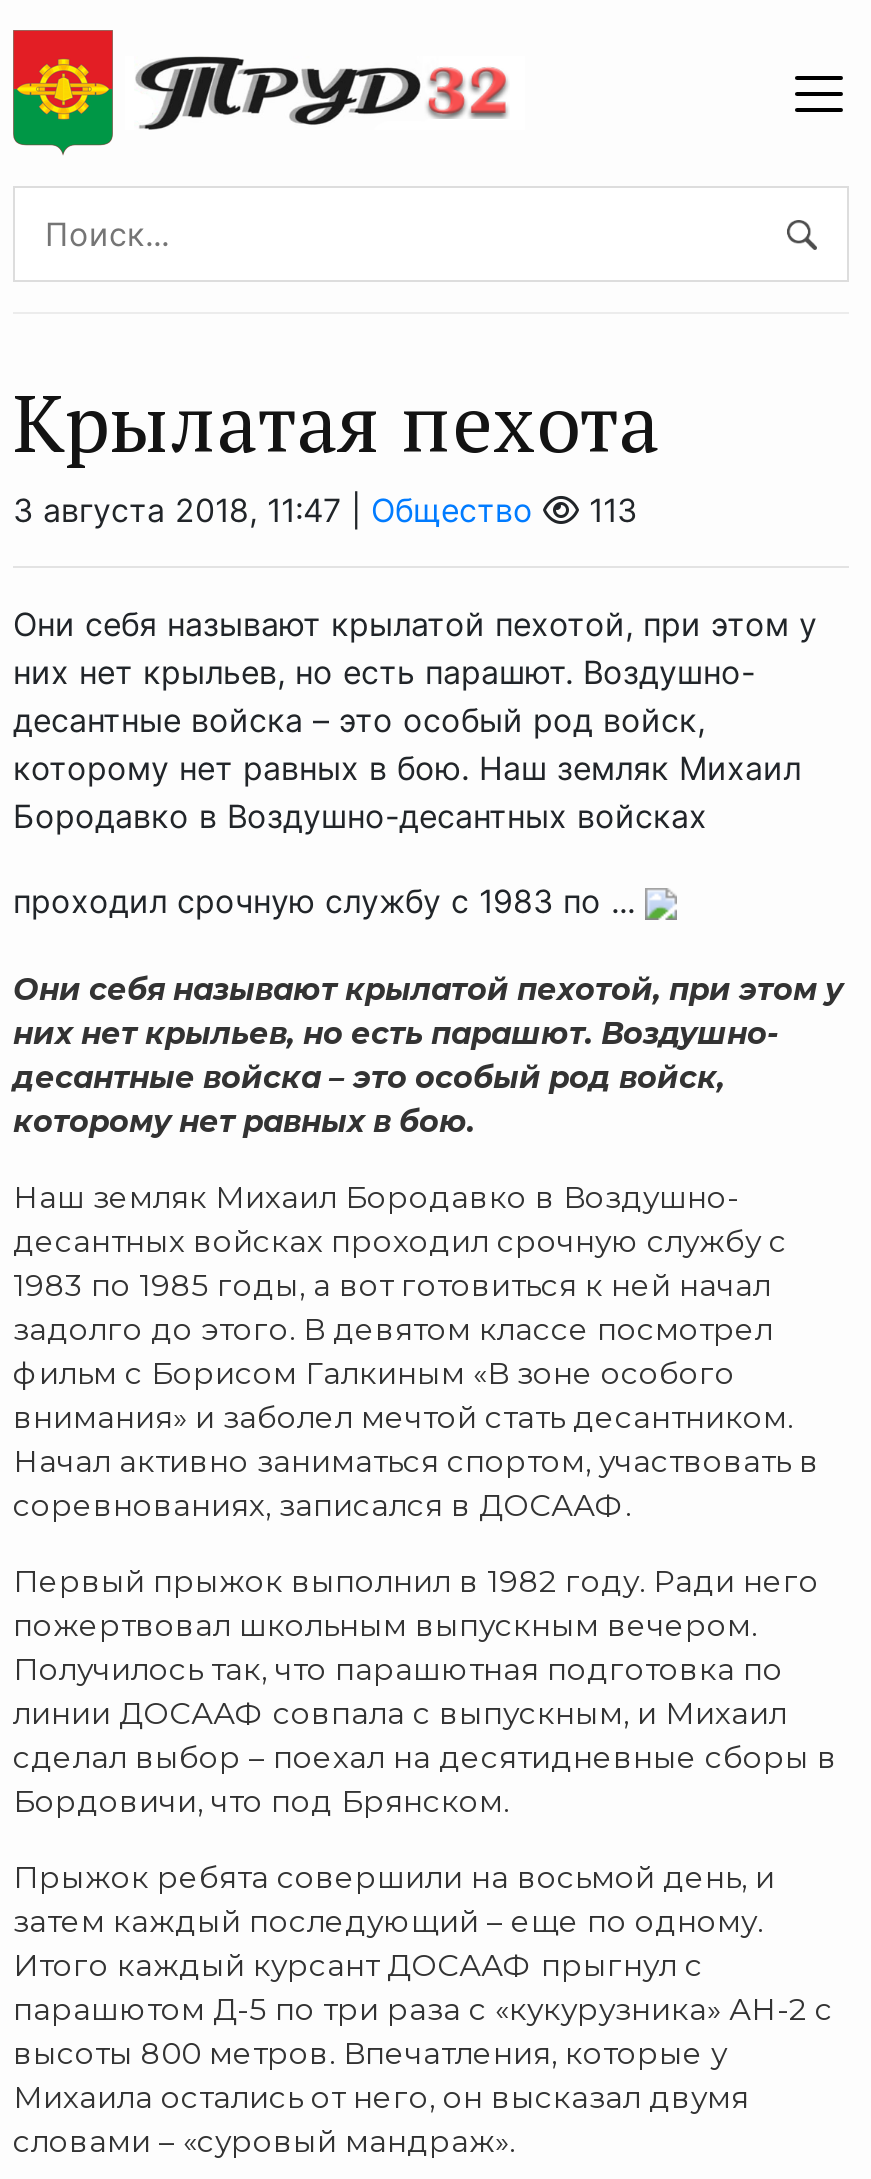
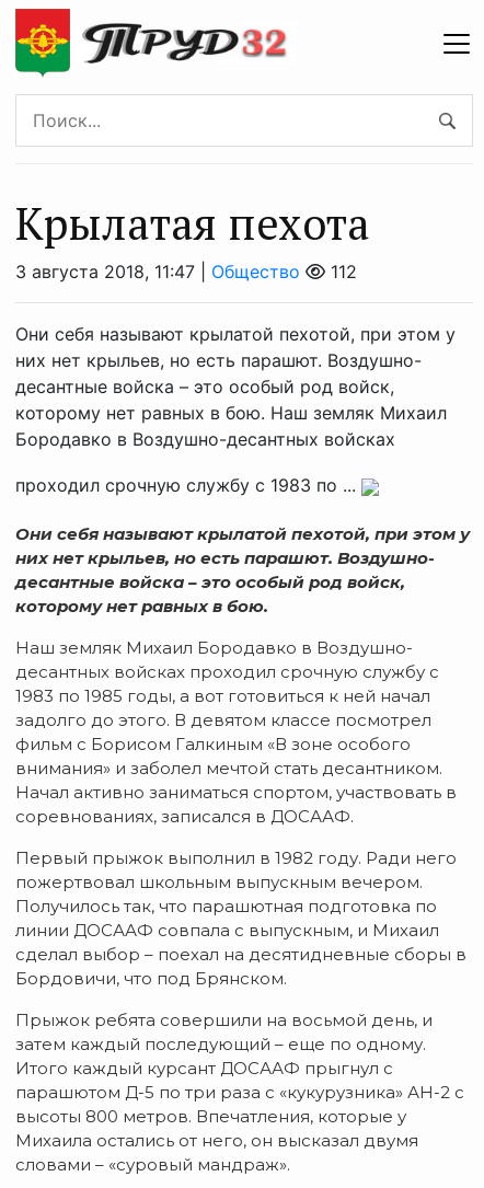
[579,490,637,530] 113 -> [325,261,357,282] 112

